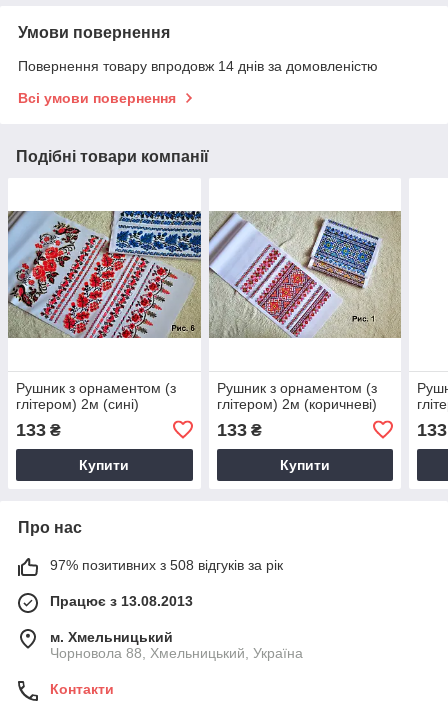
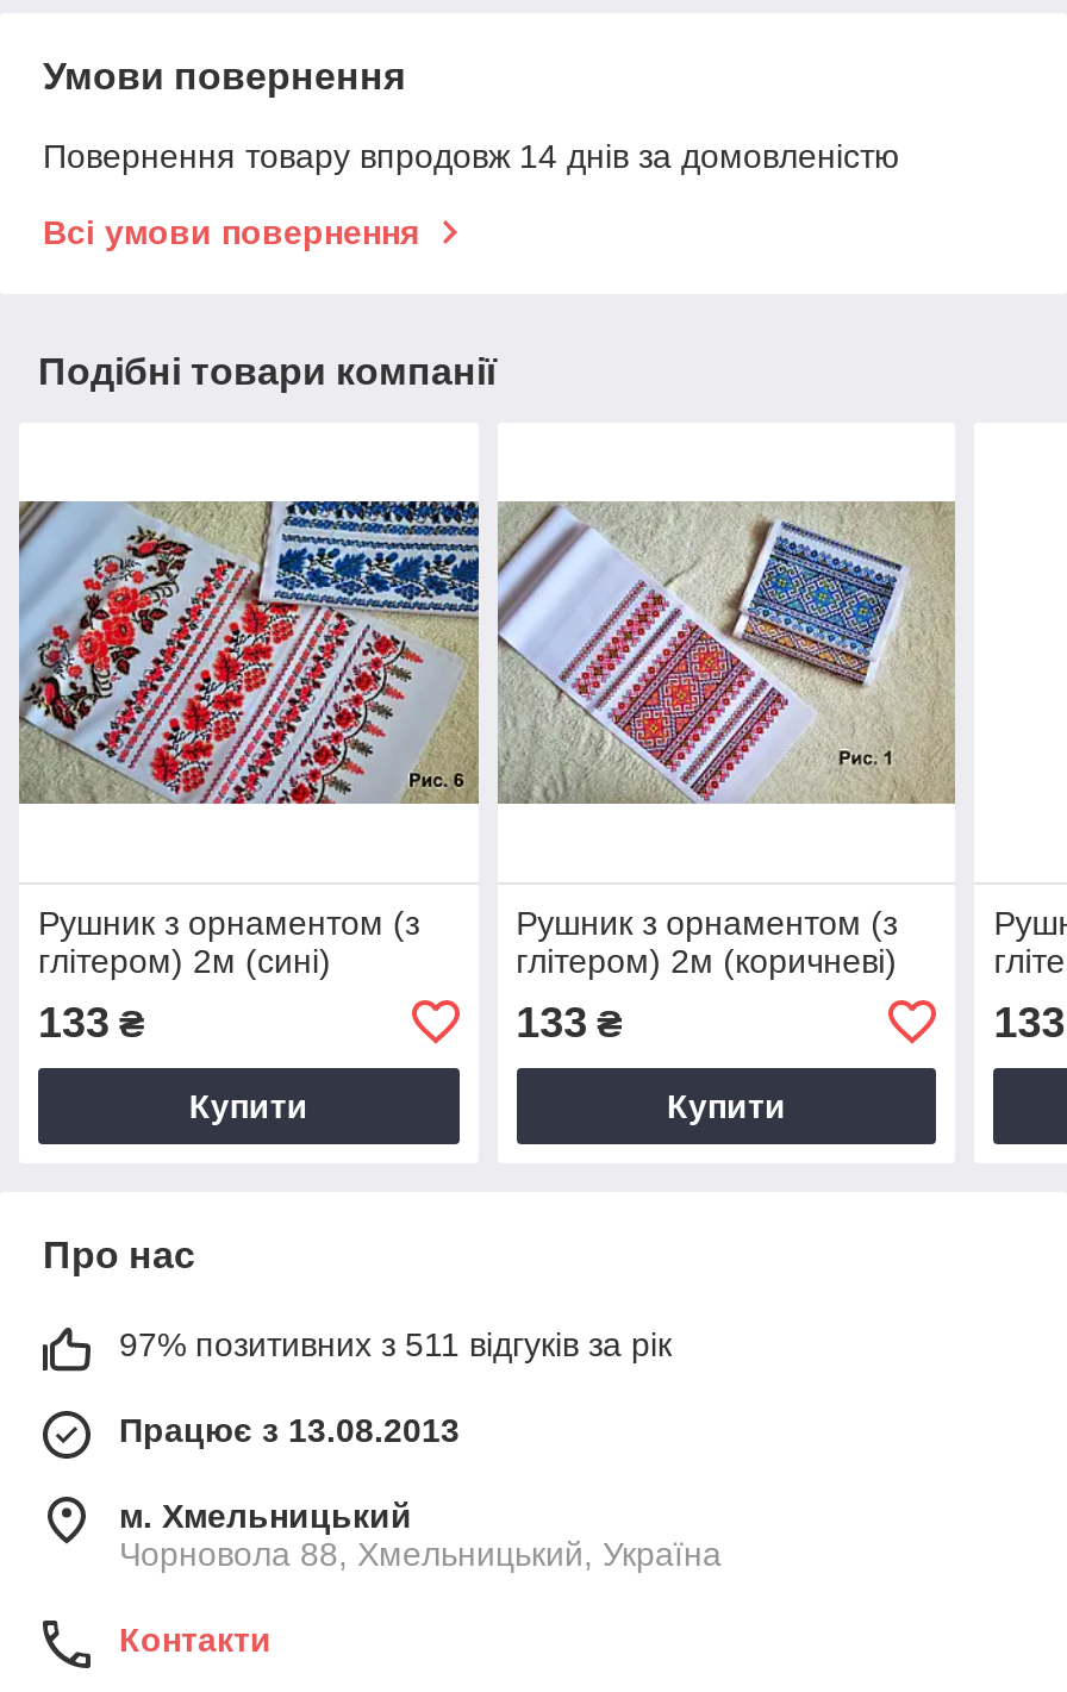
[50,557,283,573] 97% позитивних з 508 відгуків за рік -> [119,1325,672,1363] 97% позитивних з 511 відгуків за рік

